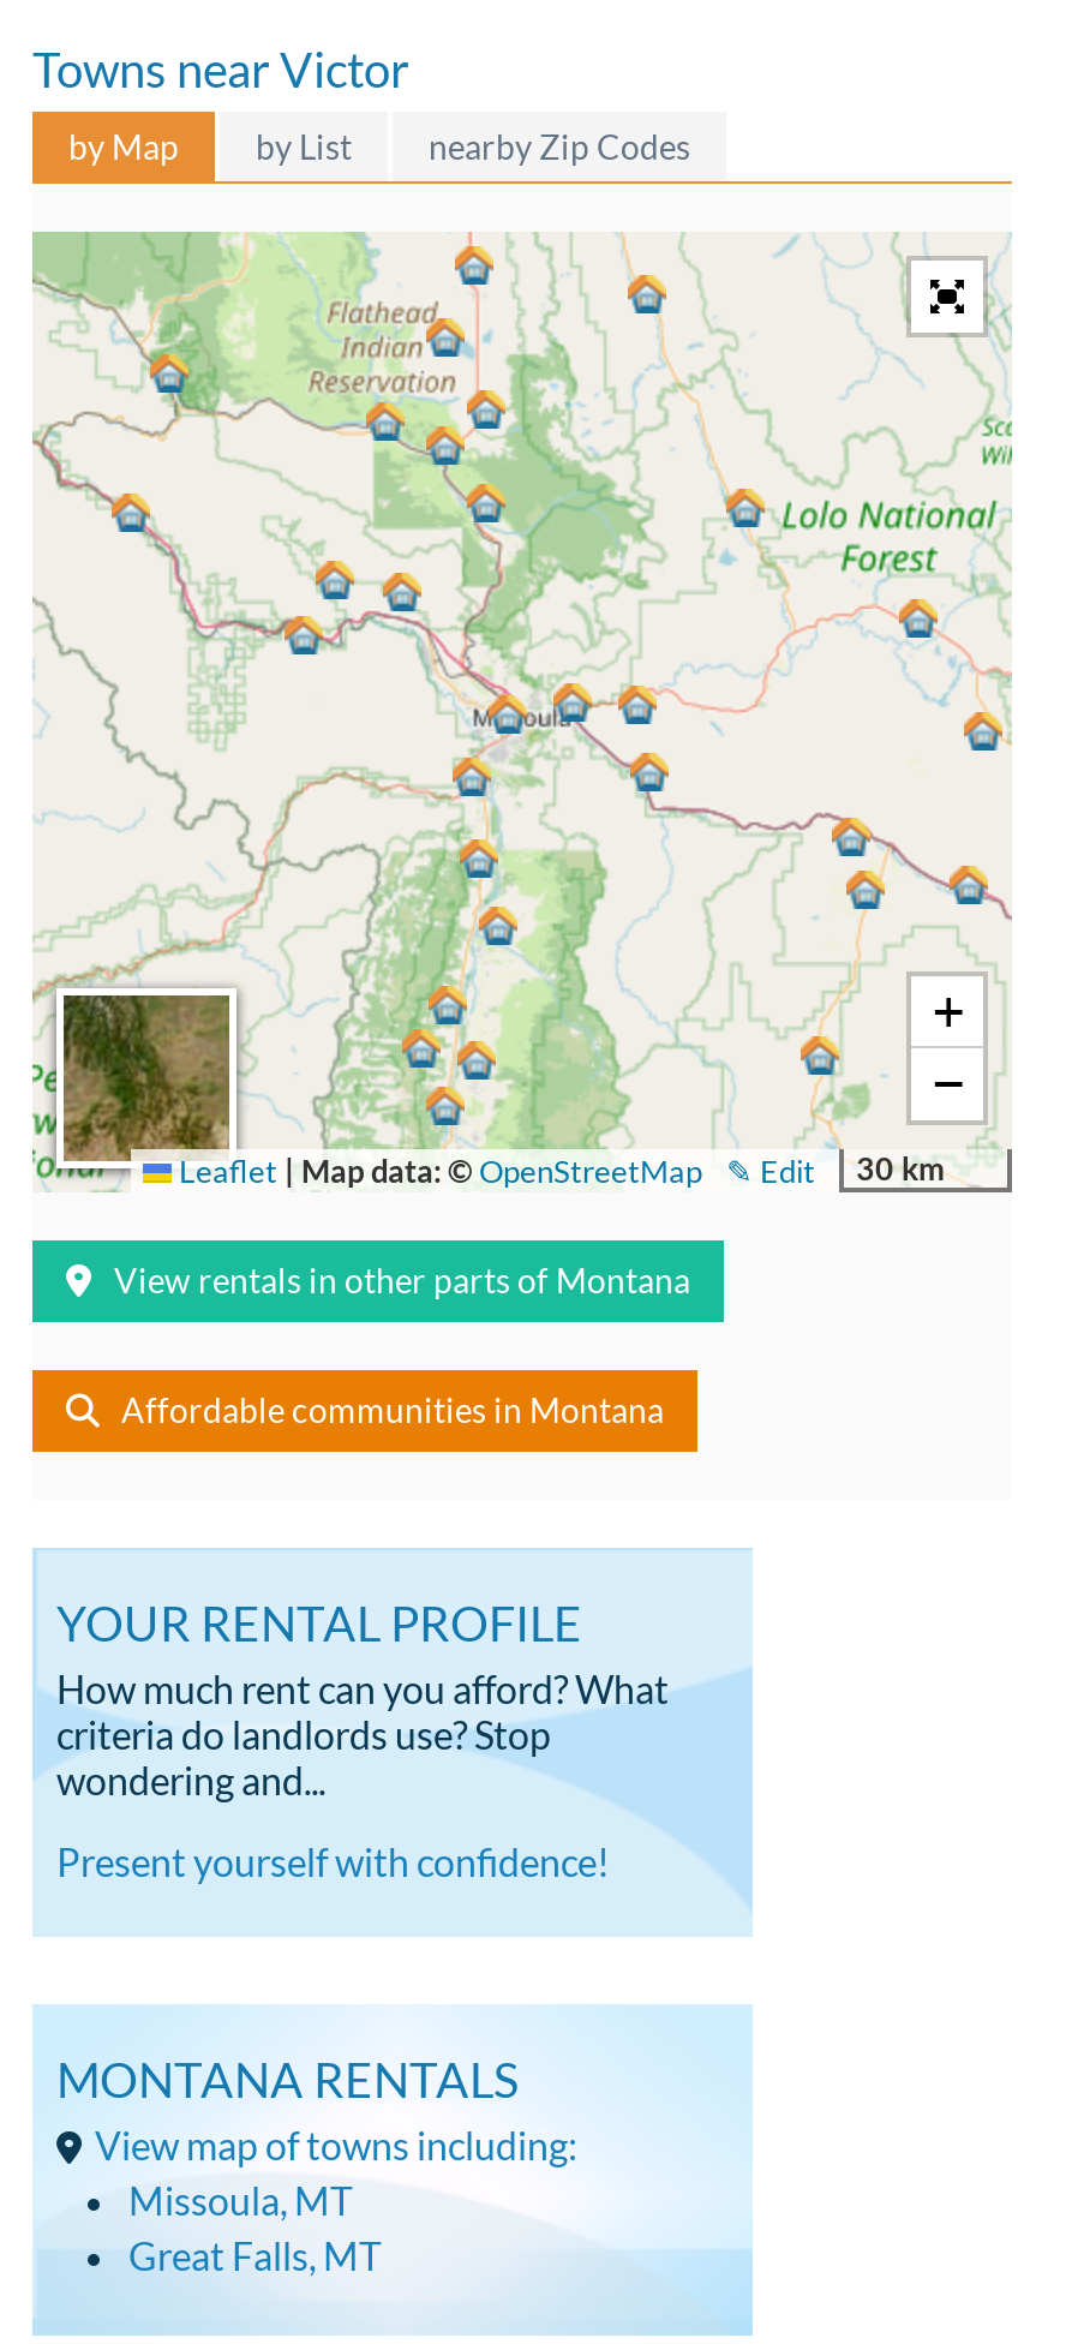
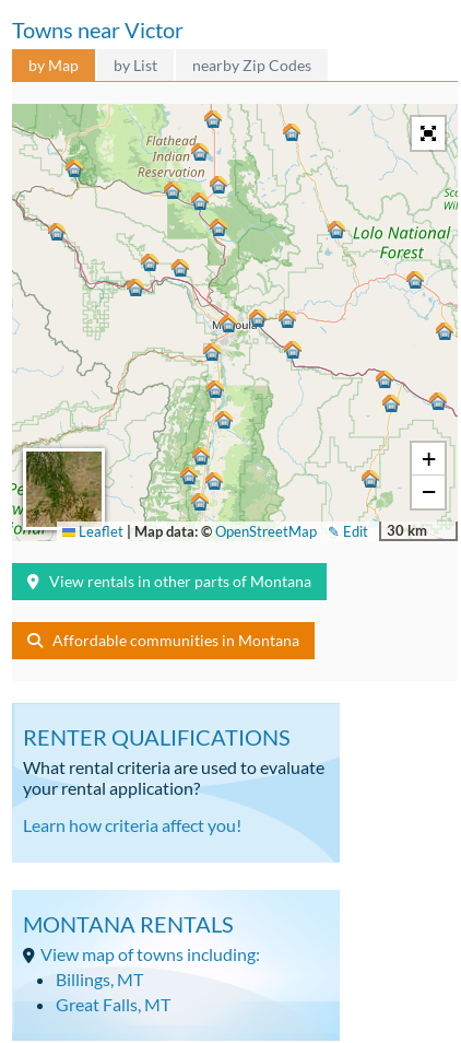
[56,1592,669,1801] YOUR RENTAL PROFILE | How much rent can you afford? What | criteria do landlords use? Stop | wondering and... -> [23,723,324,798] RENTER QUALIFICATIONS | What rental criteria are used to evaluate | your rental application?
[56,1837,609,1883] Present yourself with confidence! -> [23,814,241,835] Learn how criteria affect you!
[128,2176,352,2222] Missoula, MT -> [56,968,143,989] Billings, MT

